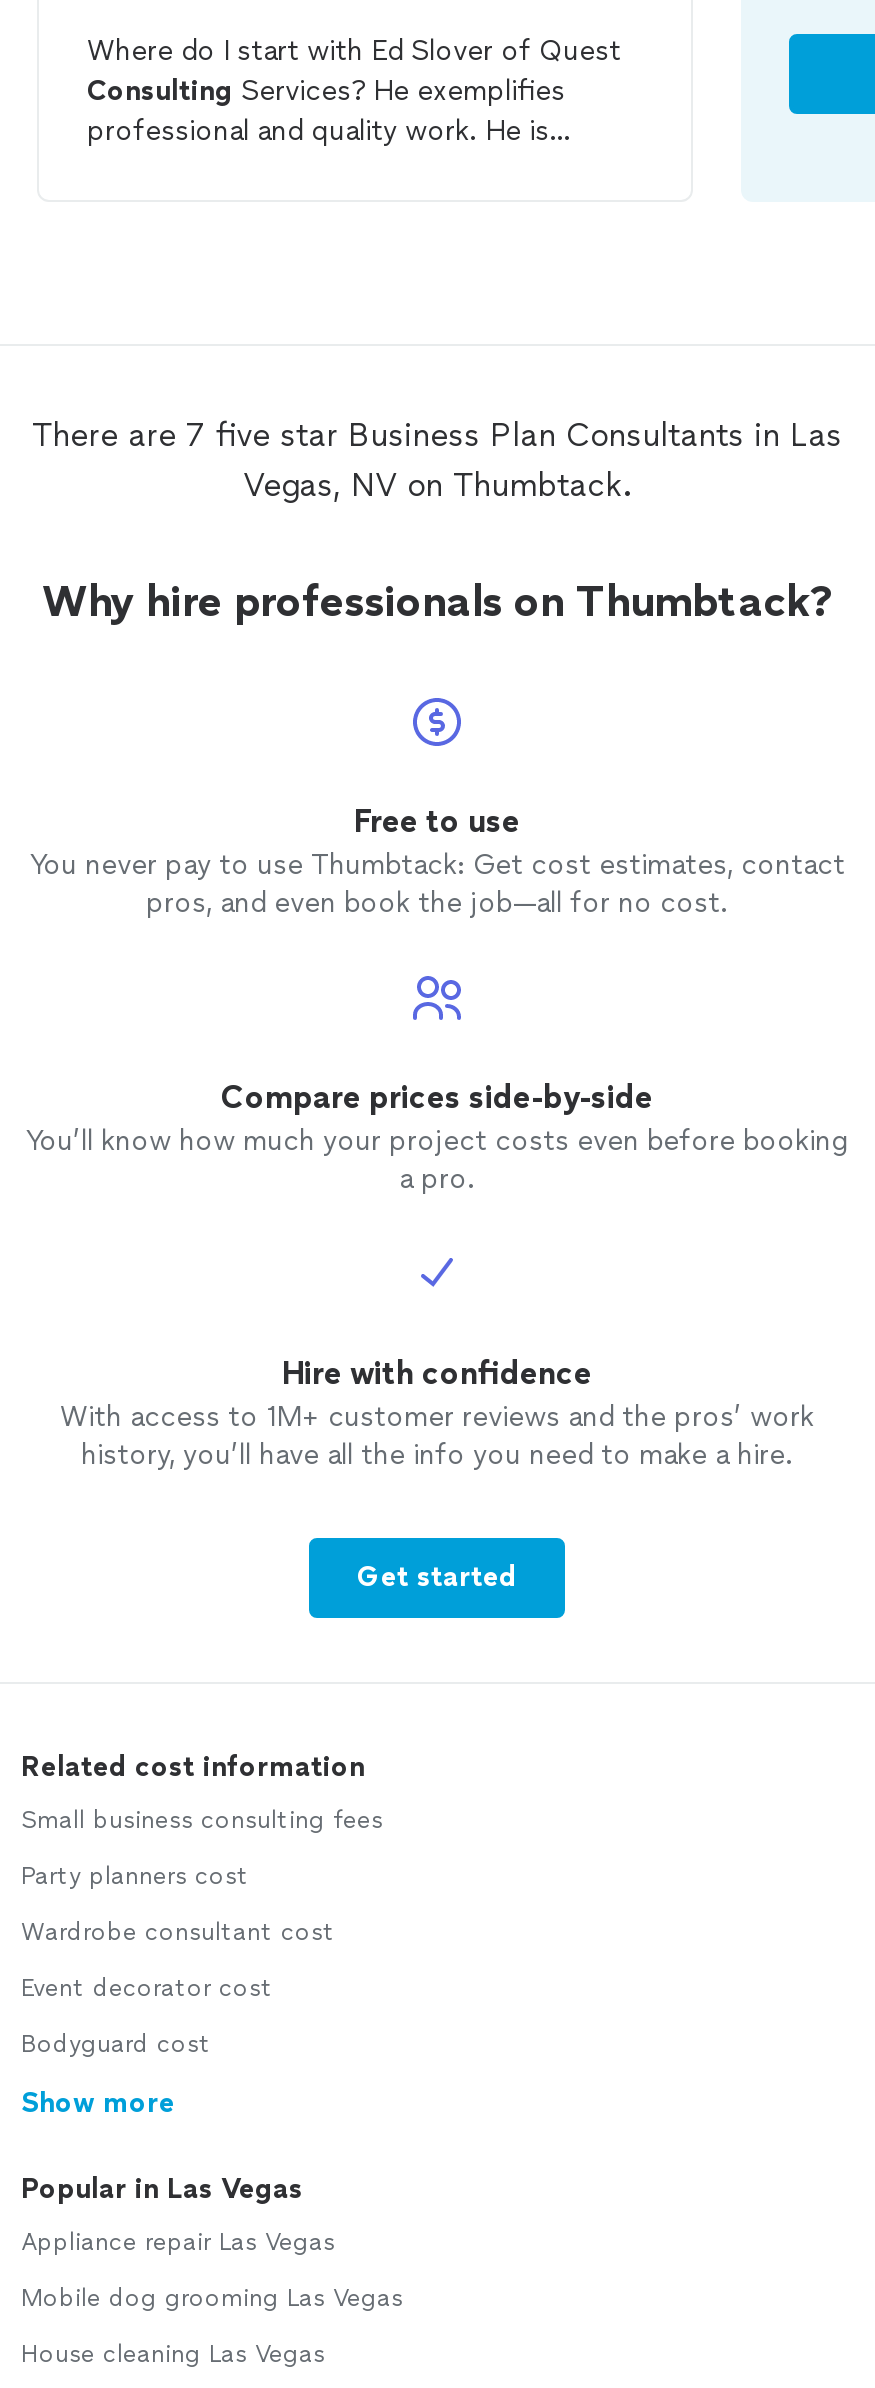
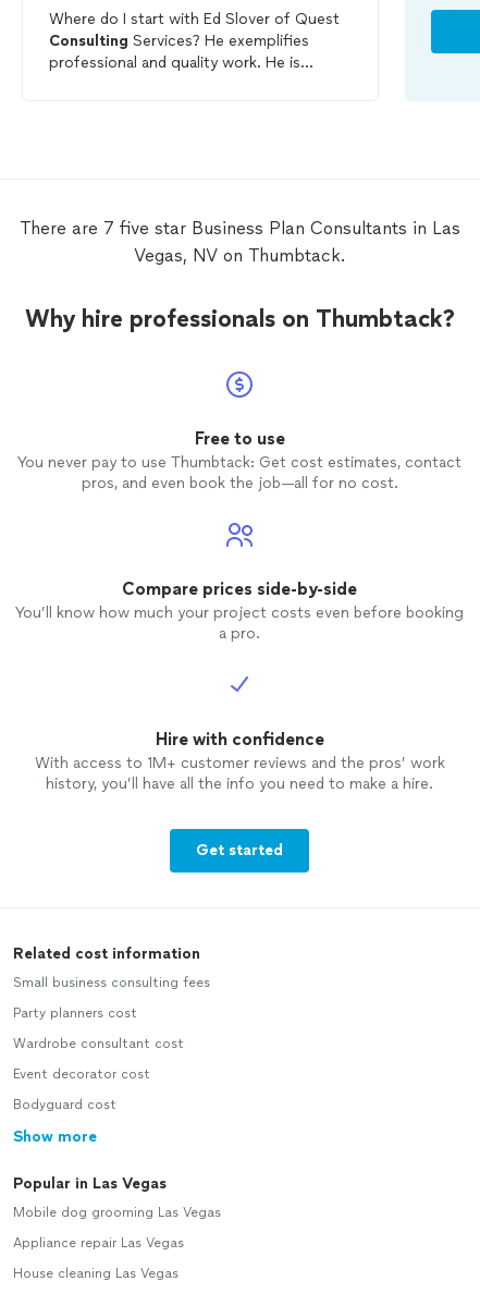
moved [21,2228,335,2256] -> [13,1235,184,1251]: Appliance repair Las Vegas
moved [21,2284,403,2312] -> [13,1205,221,1220]: Mobile dog grooming Las Vegas

